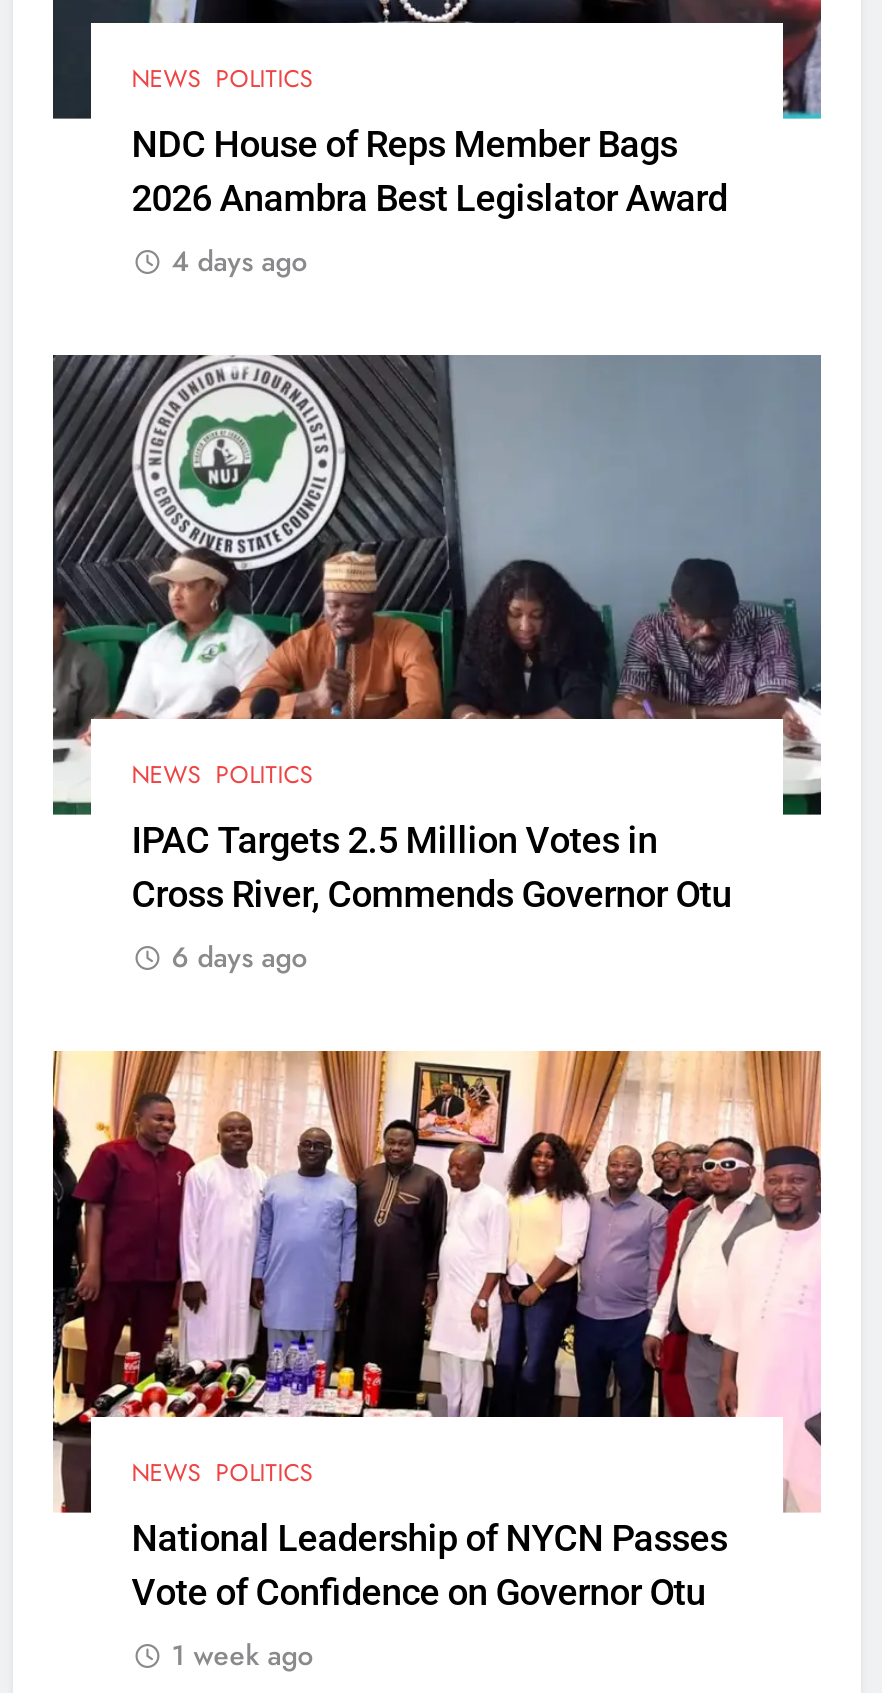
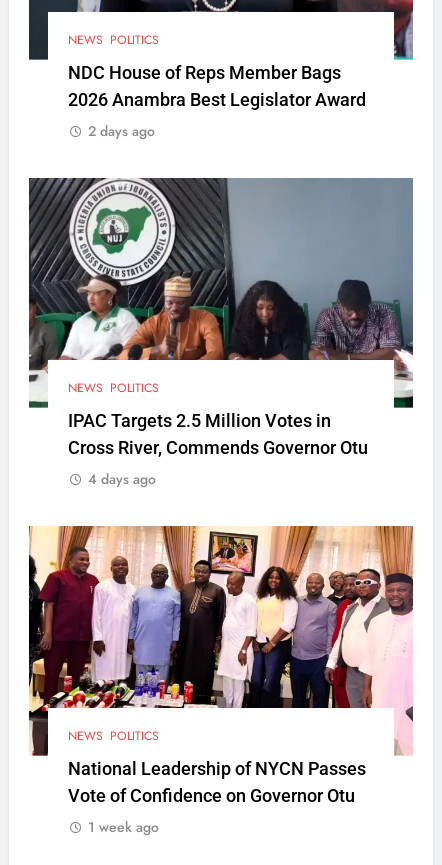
[171,241,307,281] 4 days ago -> [88,120,155,140] 2 days ago
[171,938,307,978] 6 days ago -> [88,469,156,489] 4 days ago

